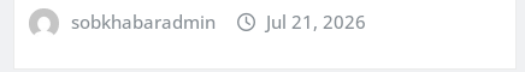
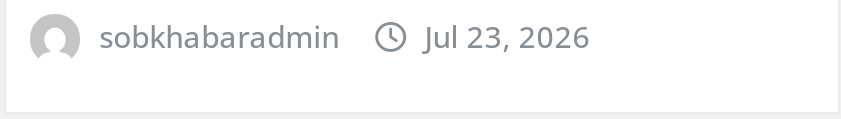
[266,10,366,34] Jul 21, 2026 -> [424,16,590,56] Jul 23, 2026

